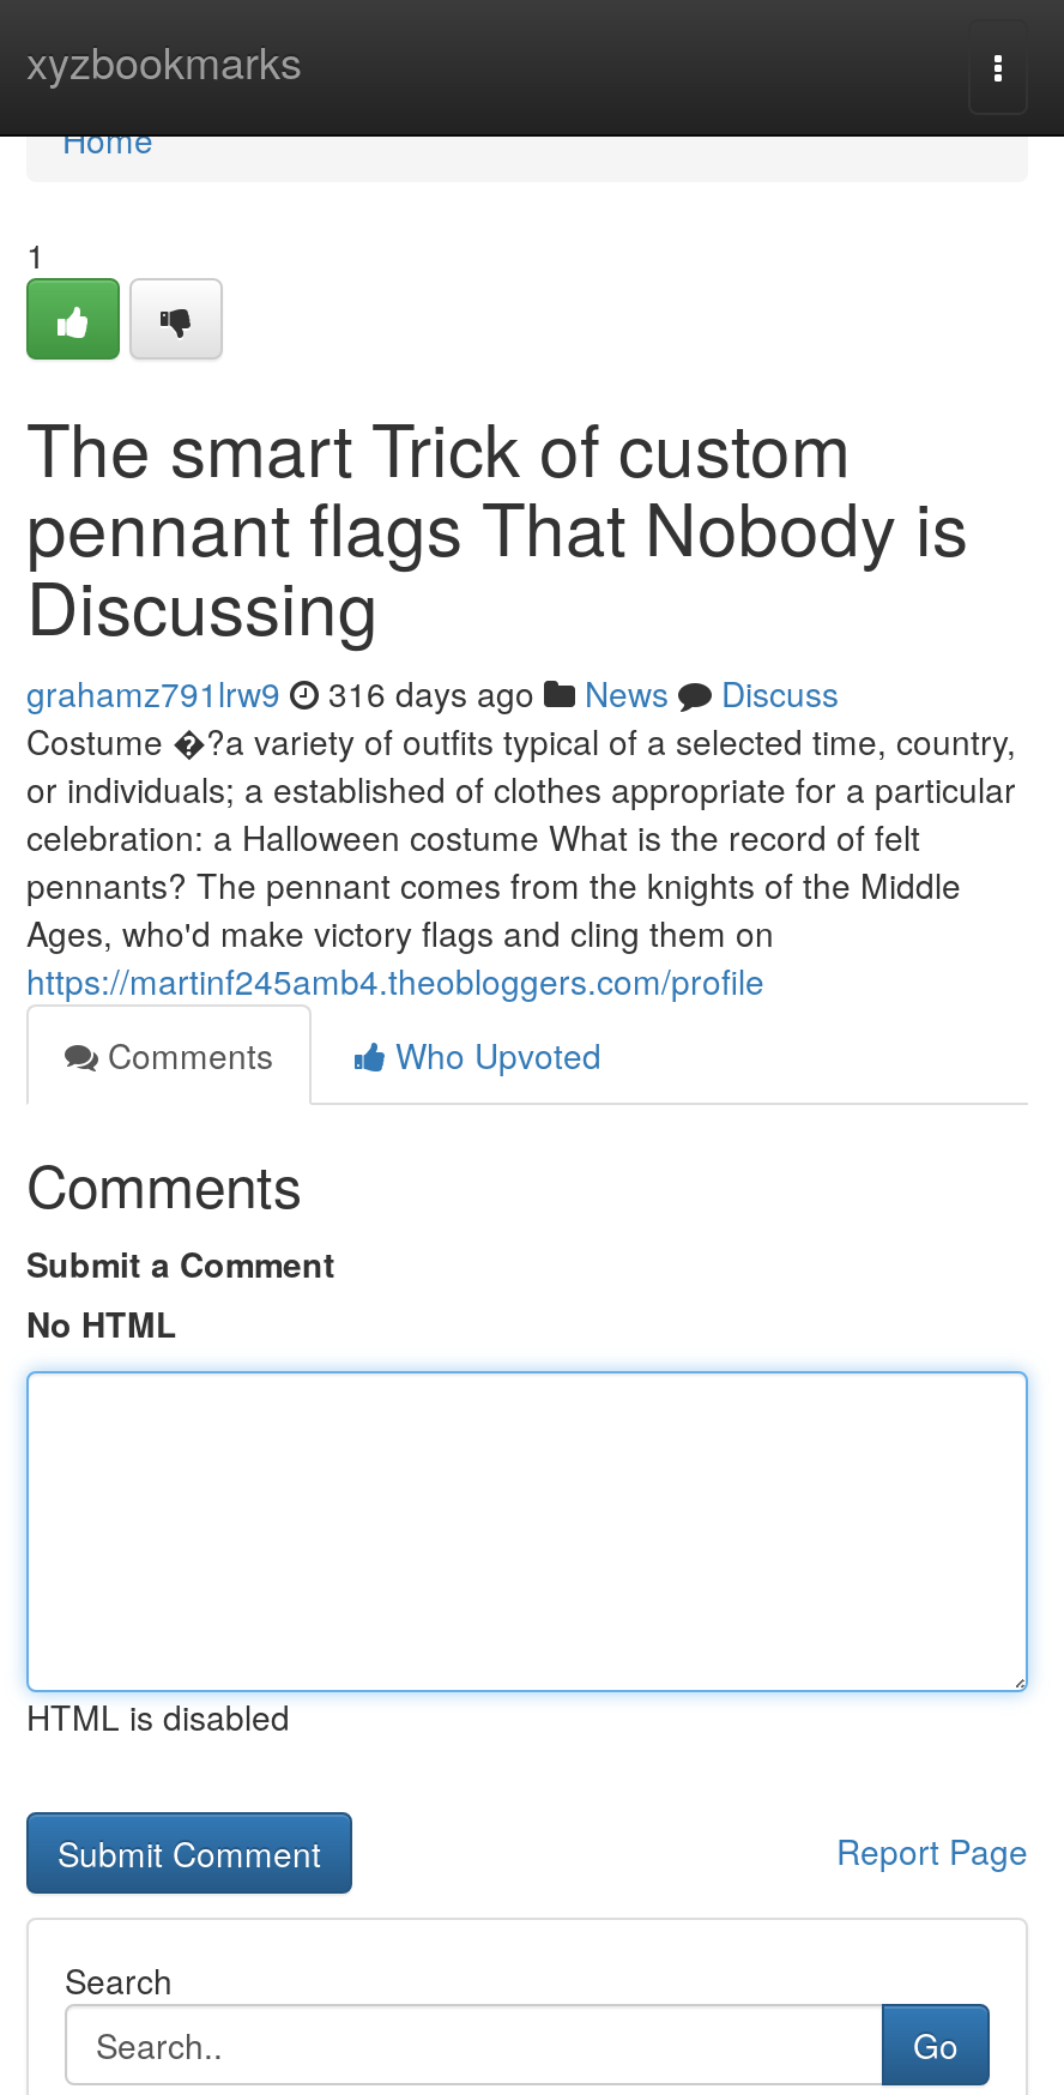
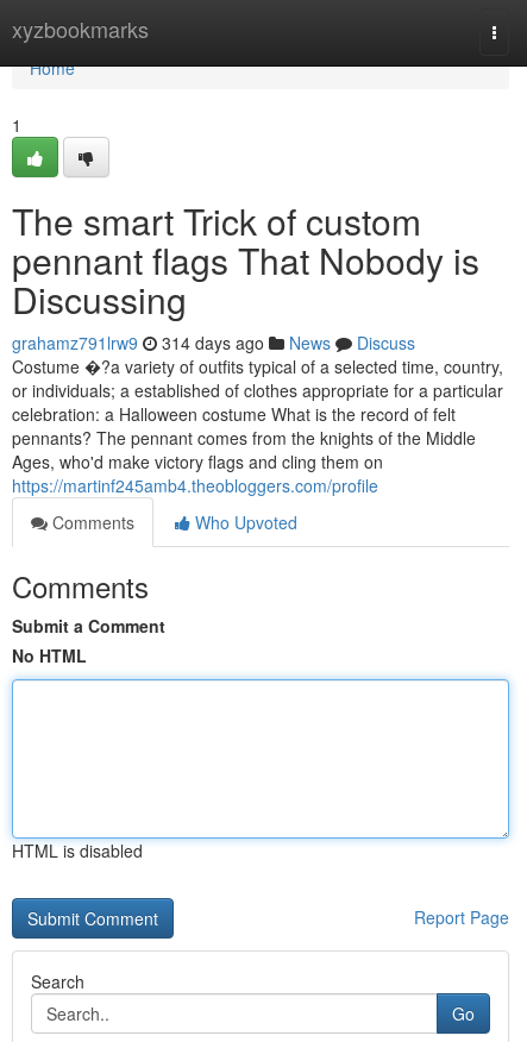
[26,669,839,717] grahamz791lrw9 316 days ago News Discuss -> [12,331,415,354] grahamz791lrw9 314 days ago News Discuss

